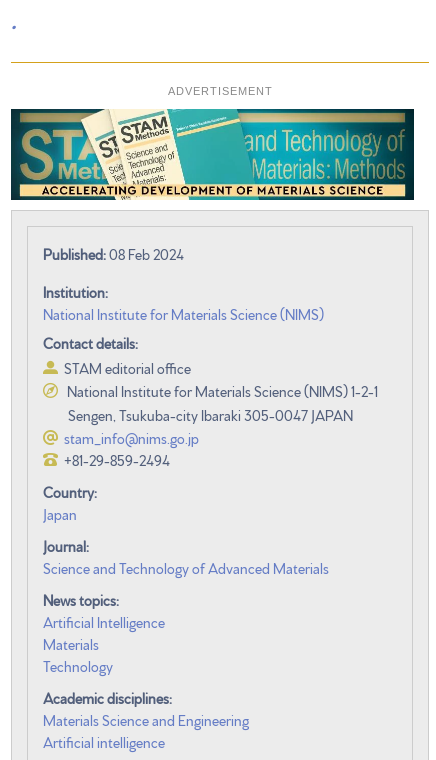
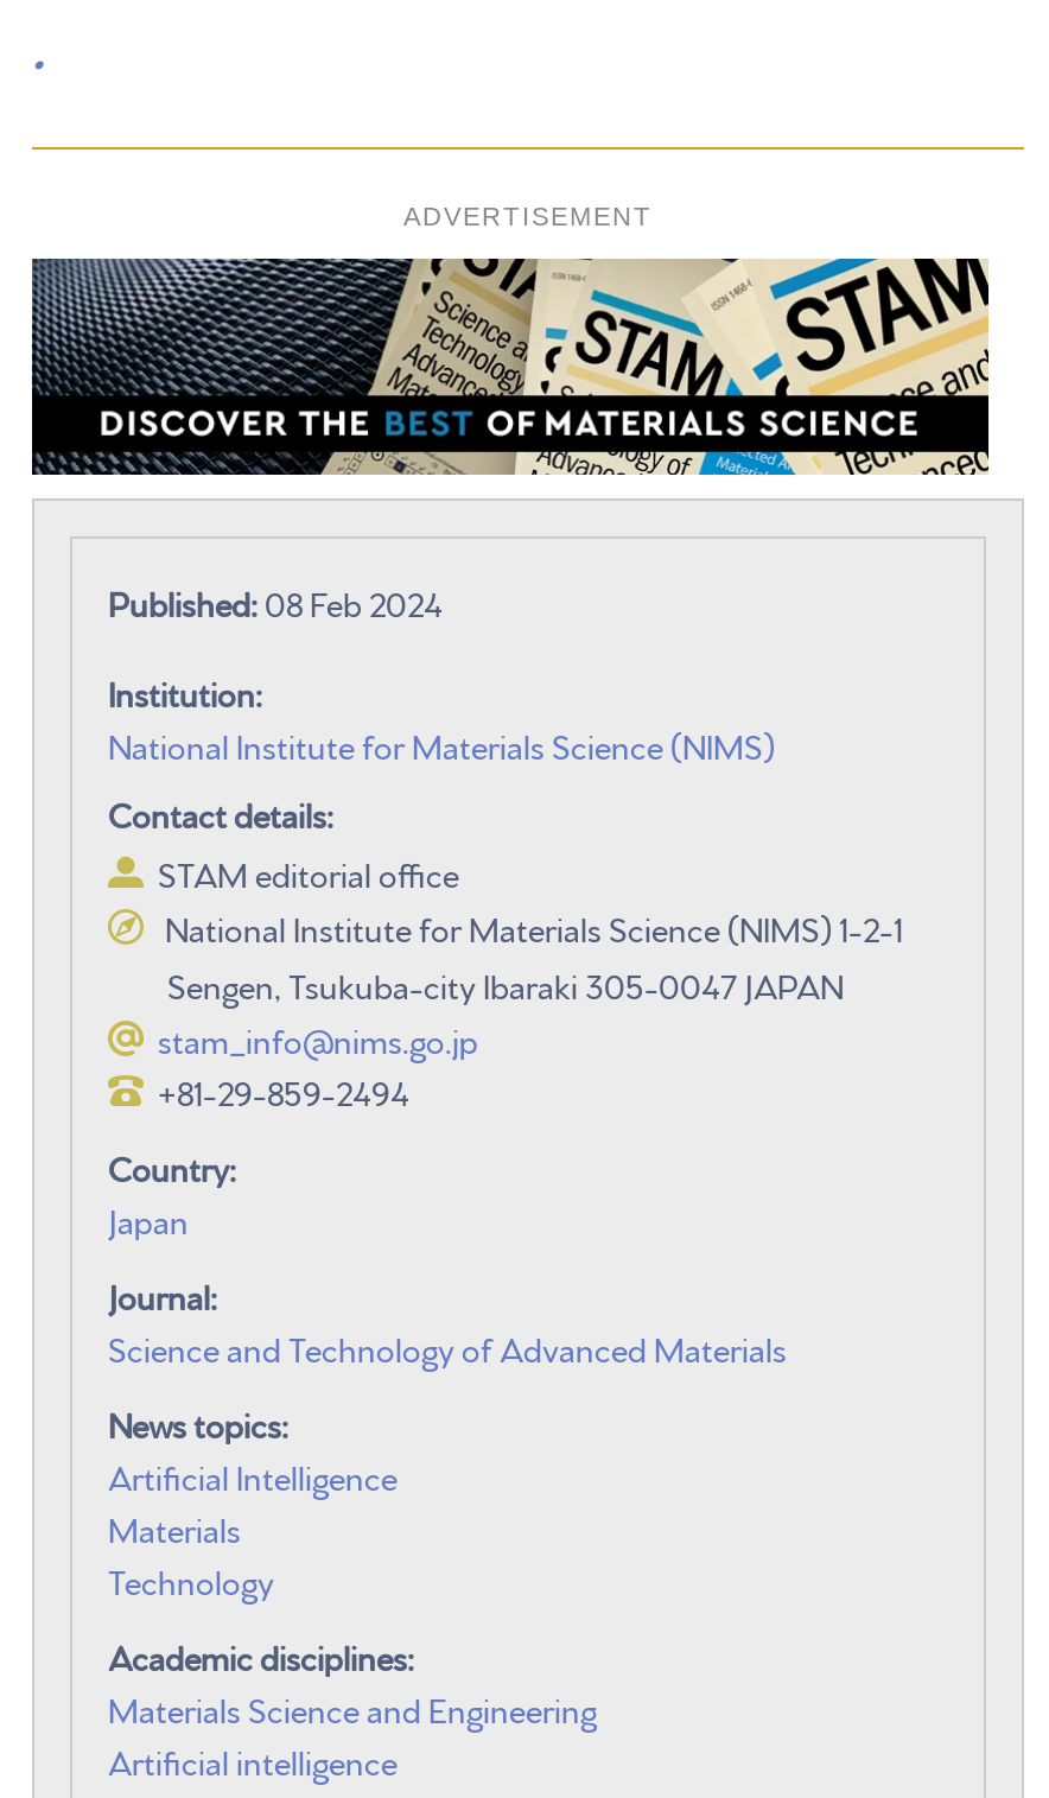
[11,108,415,201] [image] -> [32,256,991,477] [image]

